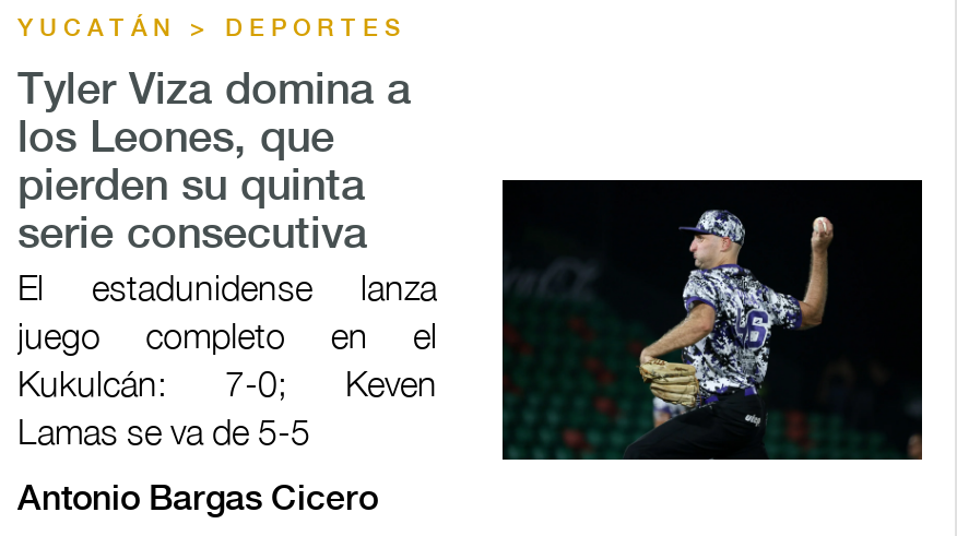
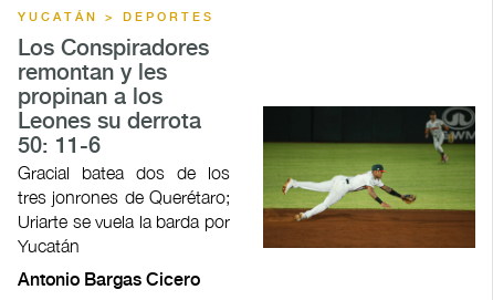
[17,68,924,462] [image] | Tyler Viza domina a | los Leones, que | pierden su quinta | serie consecutiva | El estadunidense lanza | juego completo en el | Kukulcán: 7-0; Keven | Lamas se va de 5-5 -> [18,37,476,255] [image] | Los Conspiradores | remontan y les | propinan a los | Leones su derrota | 50: 11-6 | Gracial batea dos de los | tres jonrones de Querétaro; | Uriarte se vuela la barda por | Yucatán

